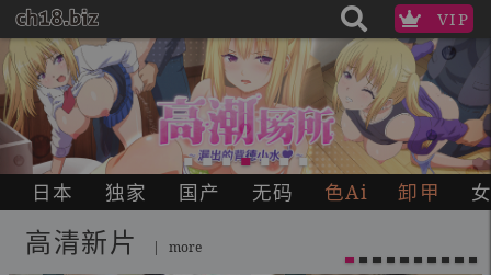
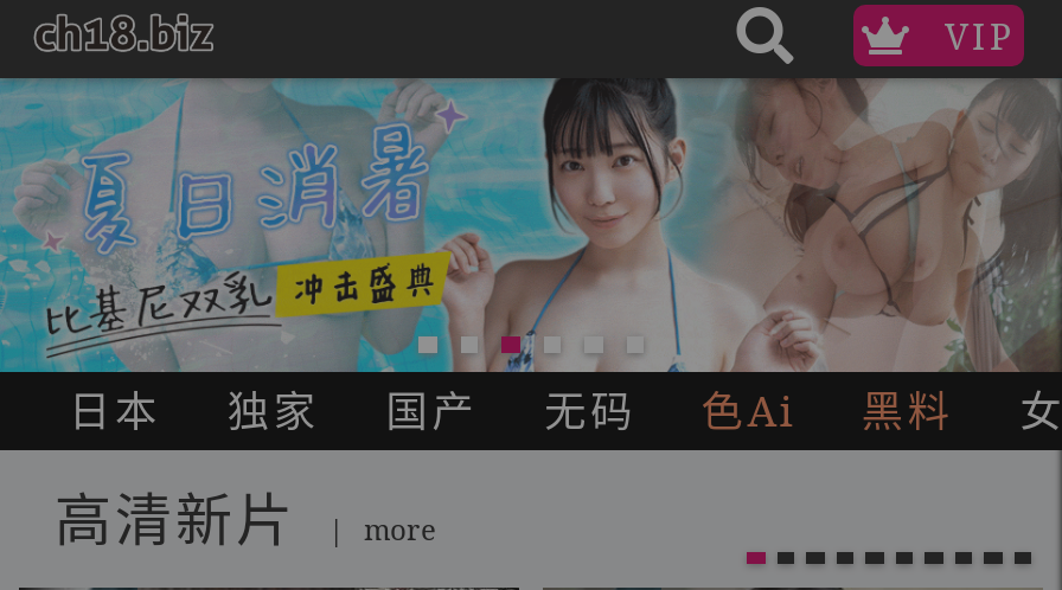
[3,37,488,205] [image] | 卸甲 -> [7,76,1055,439] [image] | 黑料

